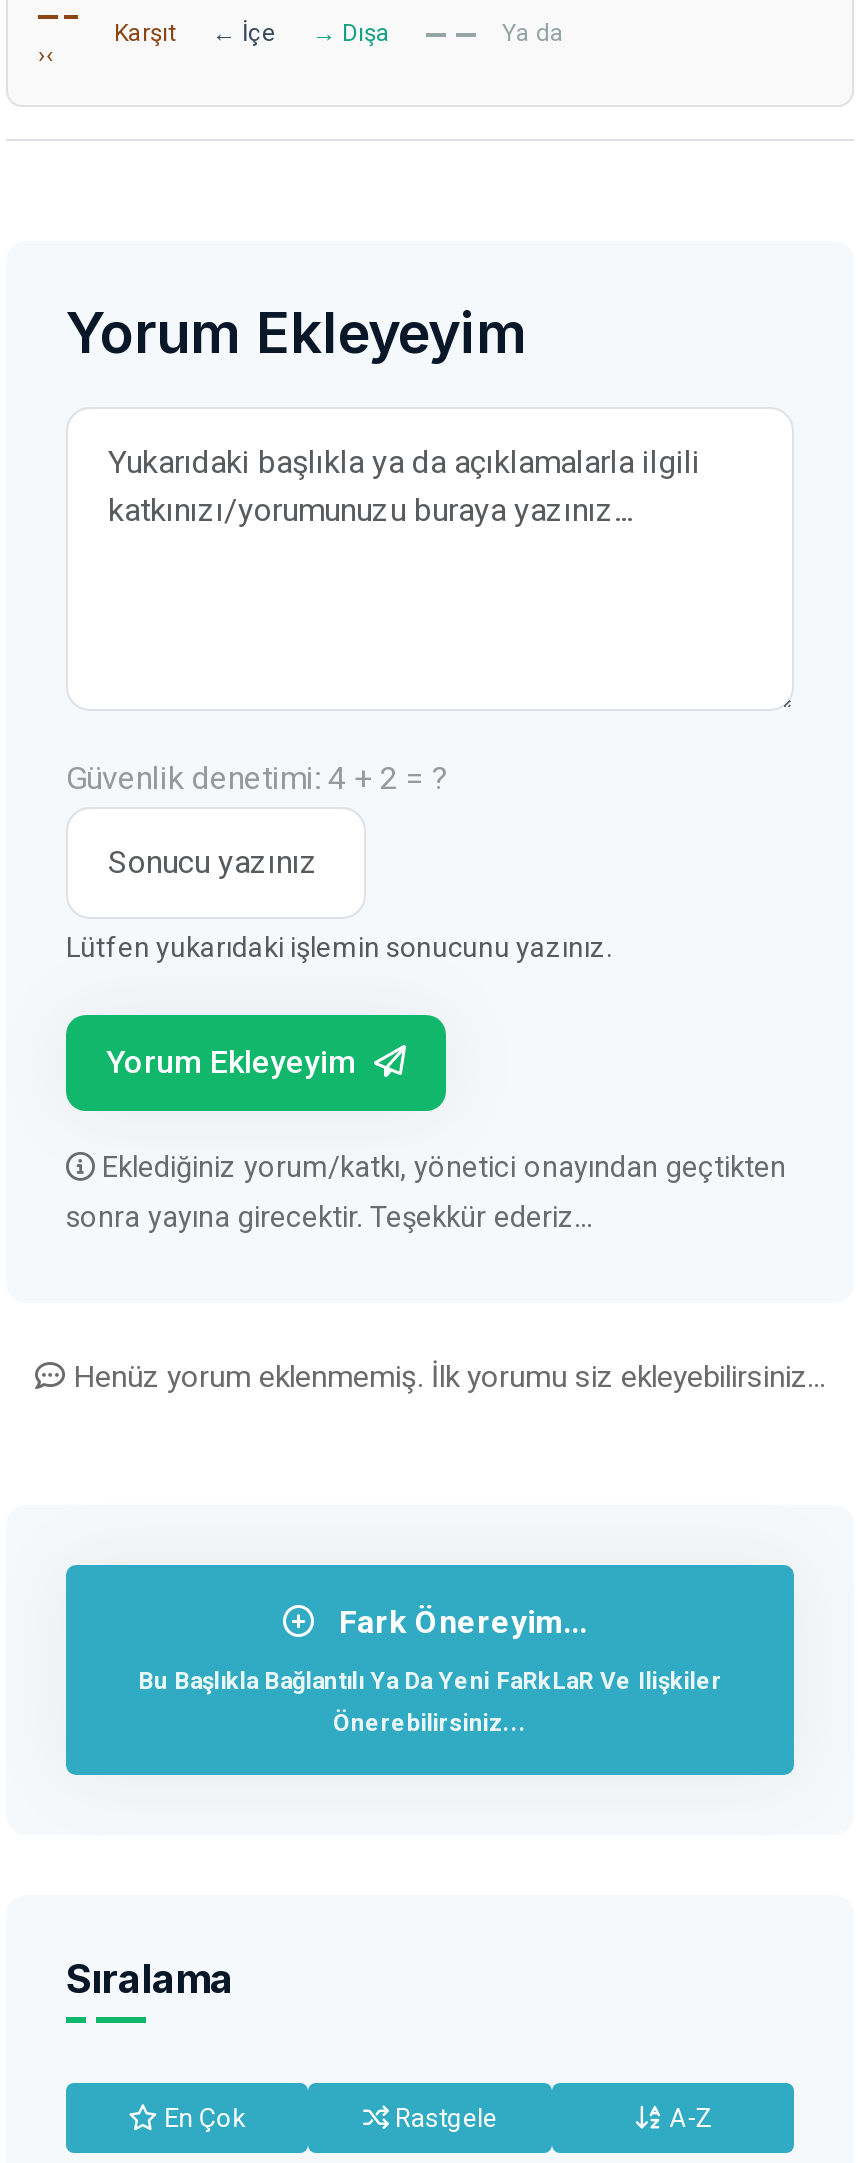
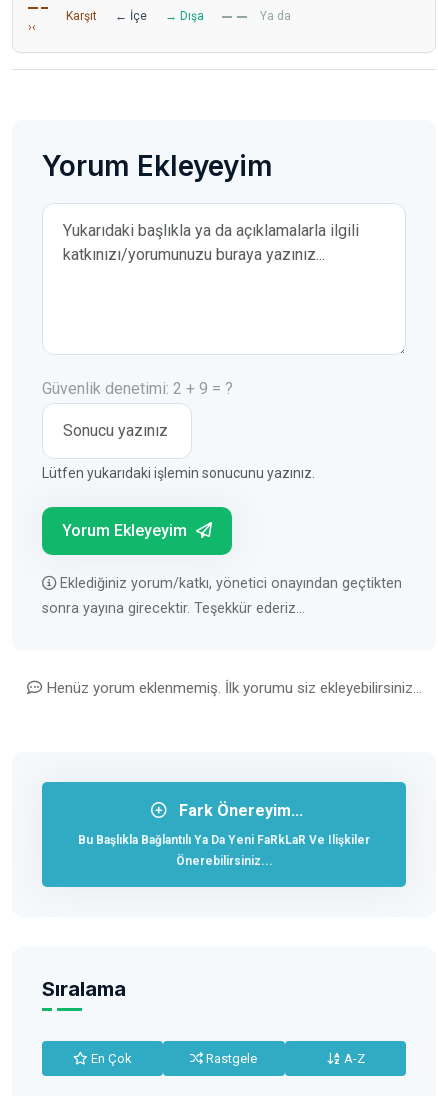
[66,759,448,797] Güvenlik denetimi: 4 + 2 = ? -> [42,379,233,398] Güvenlik denetimi: 2 + 9 = ?

